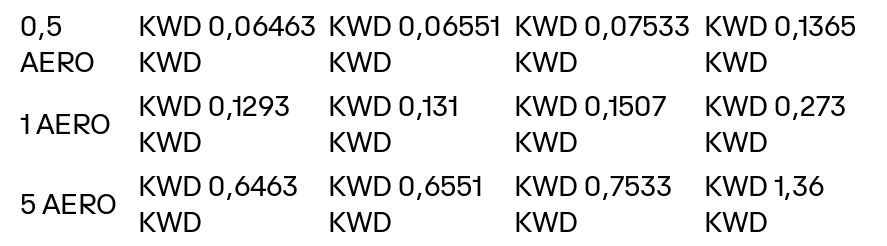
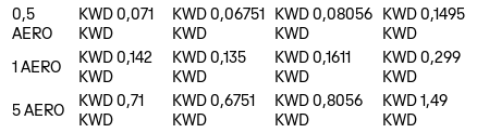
[138,7,316,43] KWD 0,06463 -> [78,4,154,23] KWD 0,071
[328,7,500,43] KWD 0,06551 -> [172,4,265,23] KWD 0,06751
[514,7,690,43] KWD 0,07533 -> [274,4,372,23] KWD 0,08056
[704,7,856,43] KWD 0,1365 -> [382,4,465,23] KWD 0,1495
[138,87,290,123] KWD 0,1293 -> [78,47,152,66] KWD 0,142
[328,87,458,123] KWD 0,131 -> [172,47,246,66] KWD 0,135
[514,87,666,123] KWD 0,1507 -> [274,47,351,66] KWD 0,1611
[704,87,846,123] KWD 0,273 -> [382,47,461,66] KWD 0,299
[138,167,298,203] KWD 0,6463 -> [78,90,144,110] KWD 0,71
[328,167,482,203] KWD 0,6551 -> [172,90,255,110] KWD 0,6751
[514,167,672,203] KWD 0,7533 -> [274,90,363,110] KWD 0,8056
[704,167,824,203] KWD 1,36 -> [382,90,448,110] KWD 1,49

